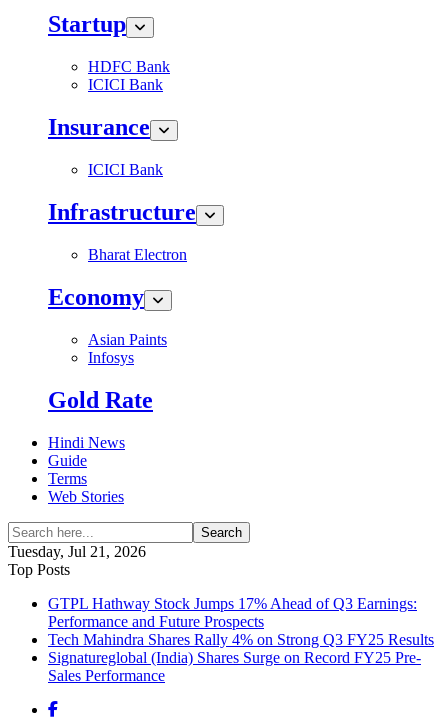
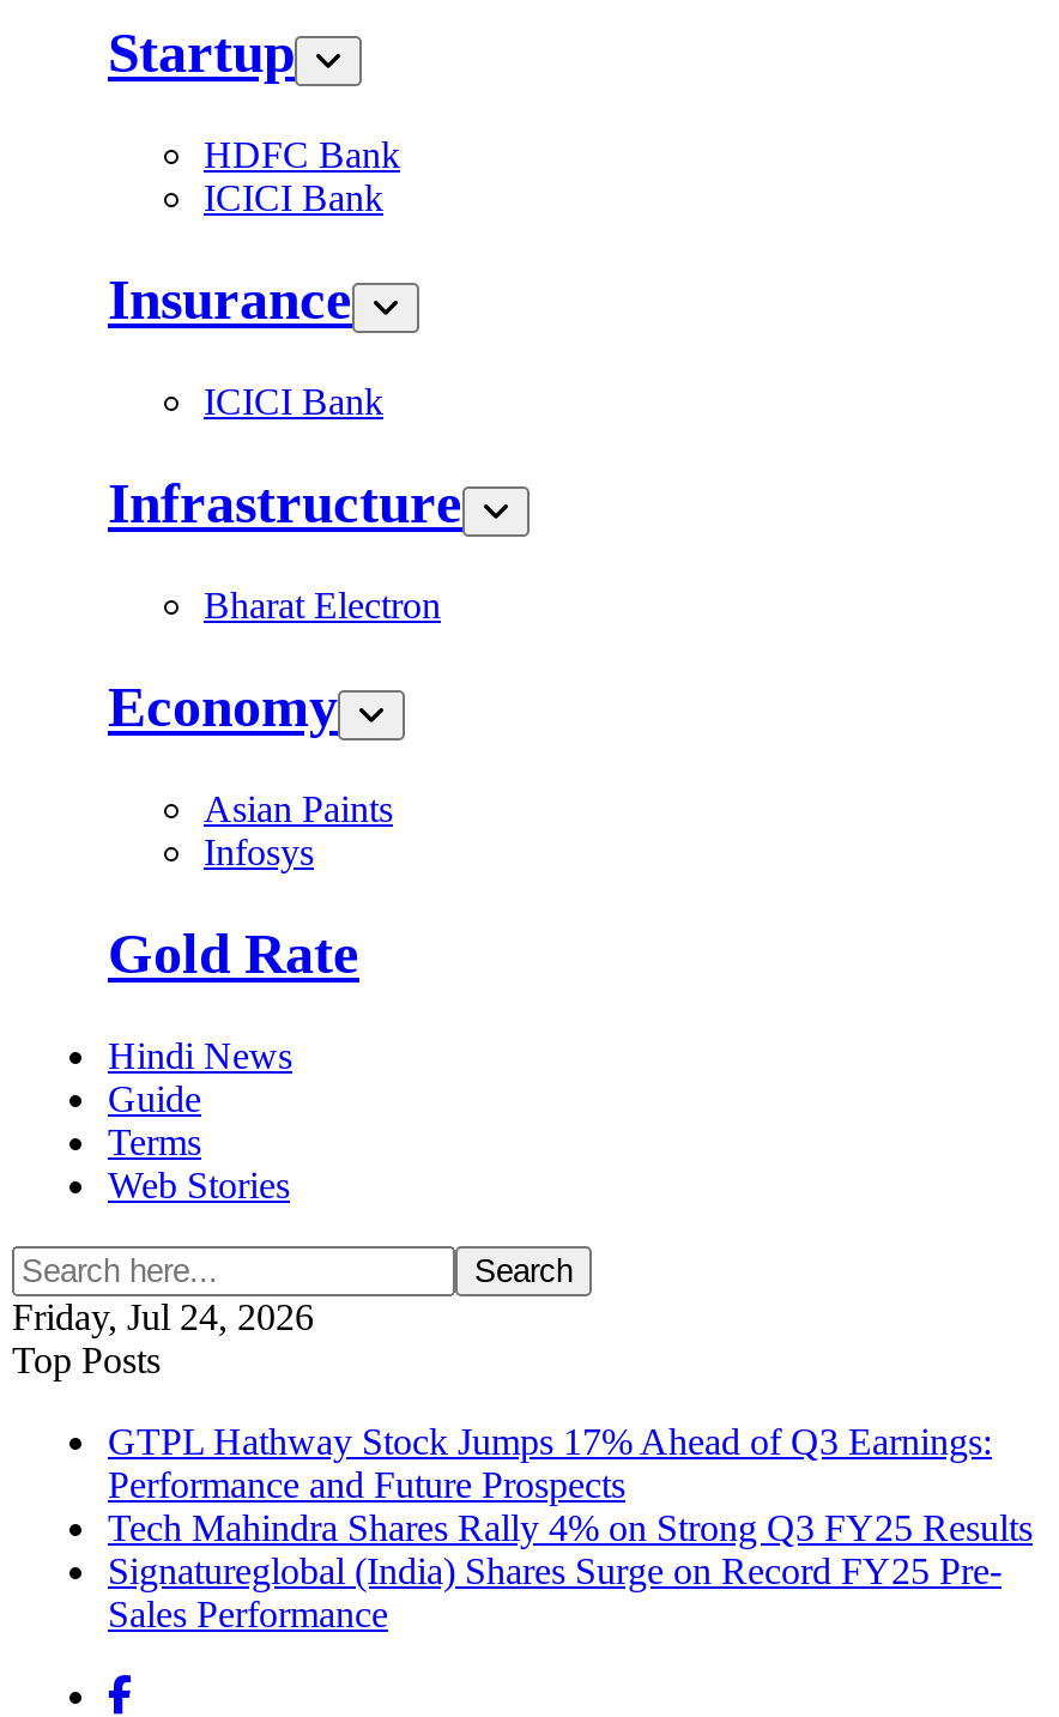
[8,543,146,560] Tuesday, Jul 21, 2026 -> [12,1295,314,1336] Friday, Jul 24, 2026

